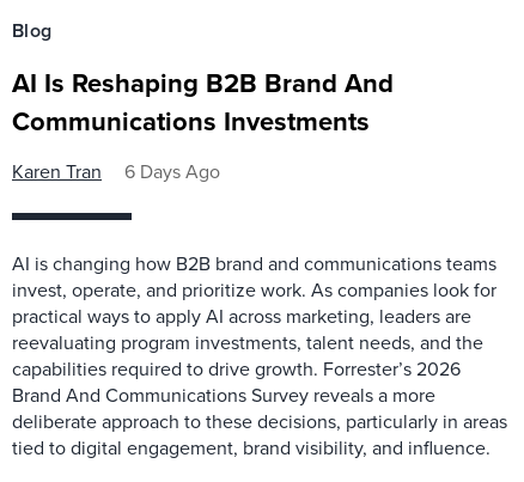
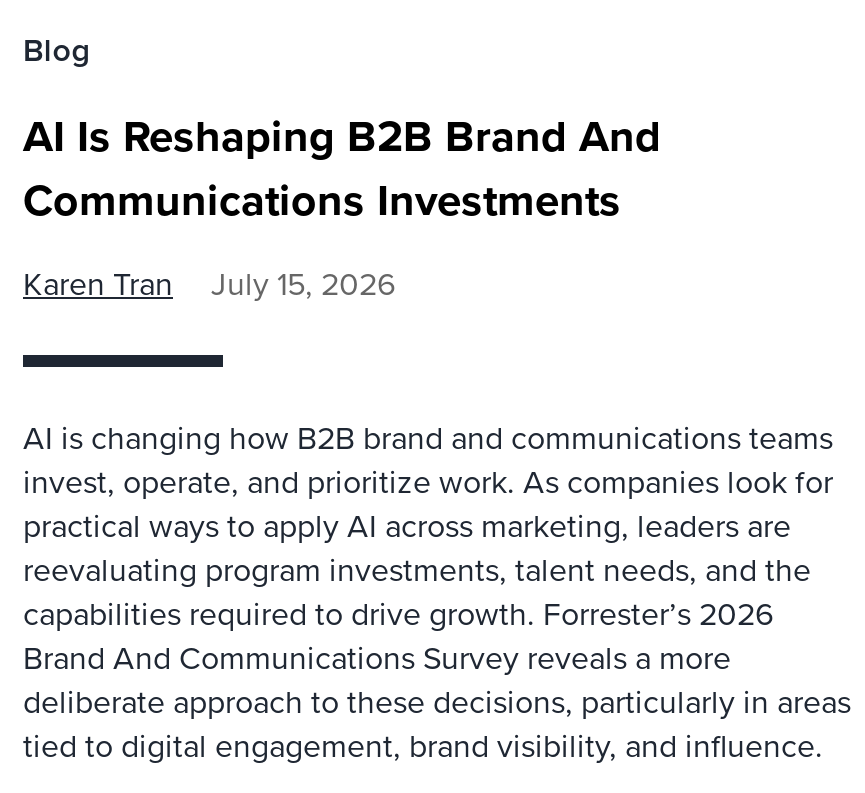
[12,158,220,184] Karen Tran 6 Days Ago -> [23,261,395,307] Karen Tran July 15, 2026

